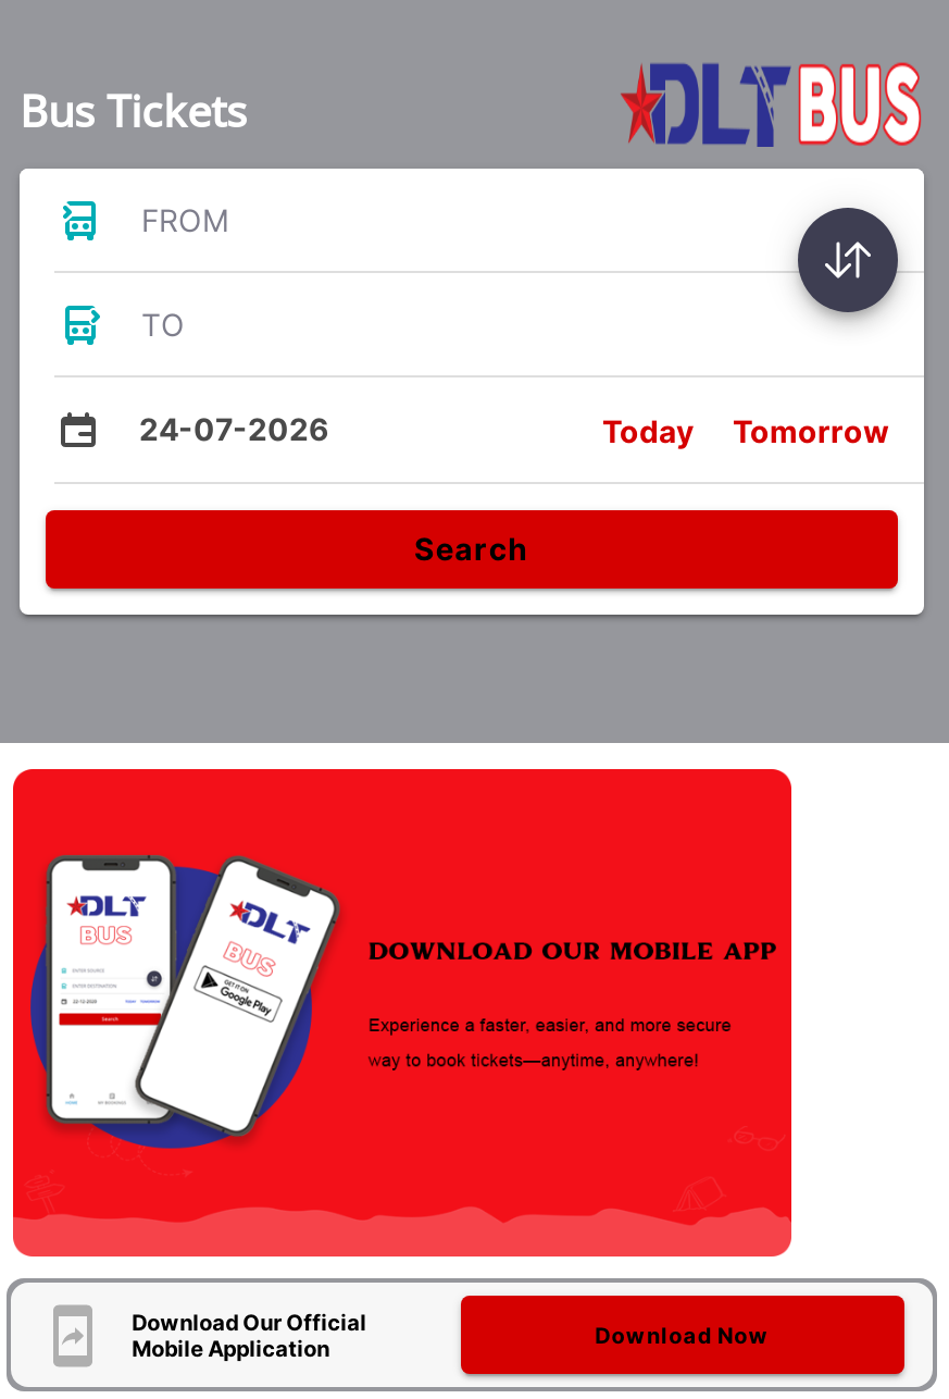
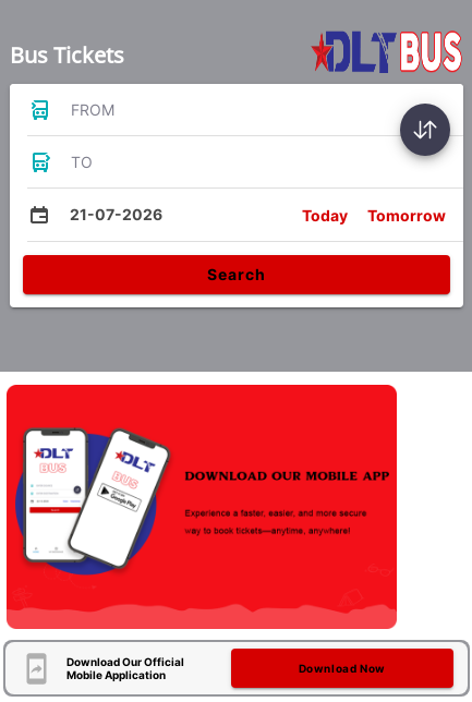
[139,410,328,447] 24-07-2026 -> [70,205,162,223] 21-07-2026

